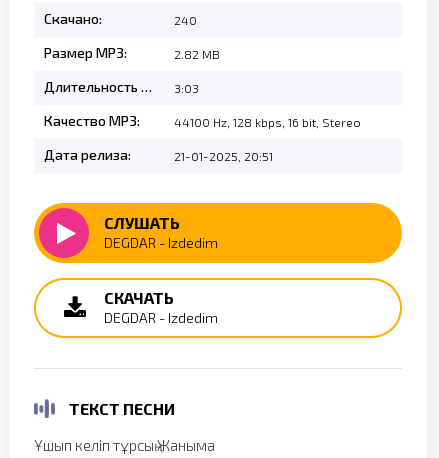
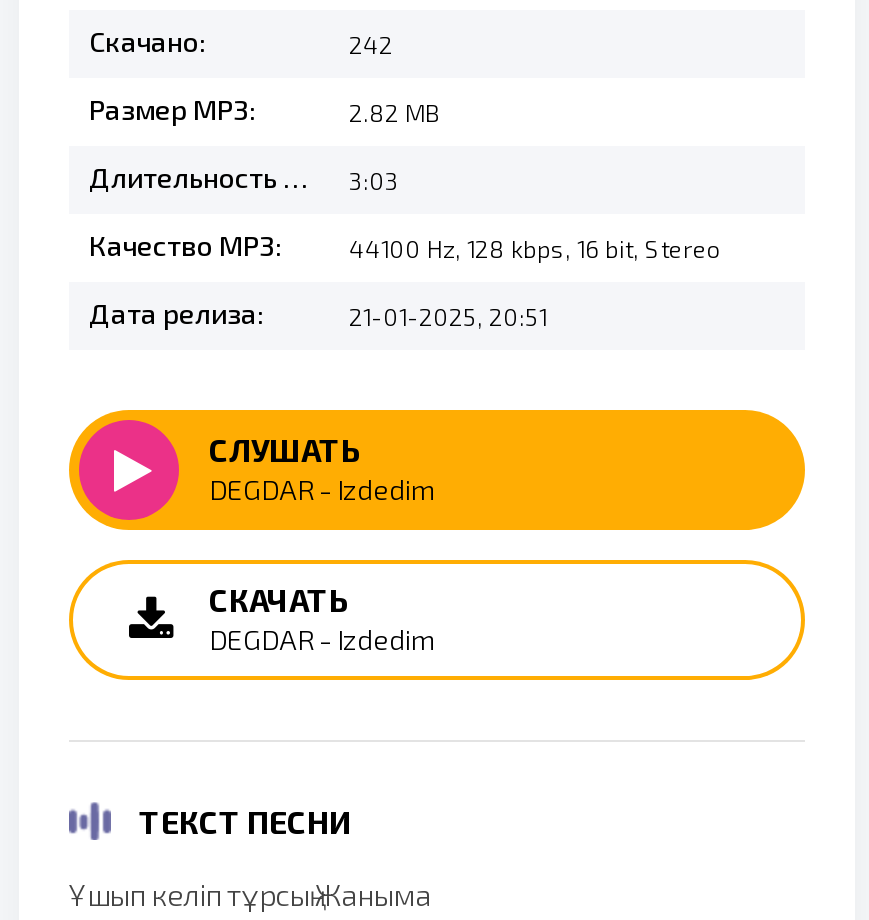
[174,13,197,27] 240 -> [349,30,393,58] 242

